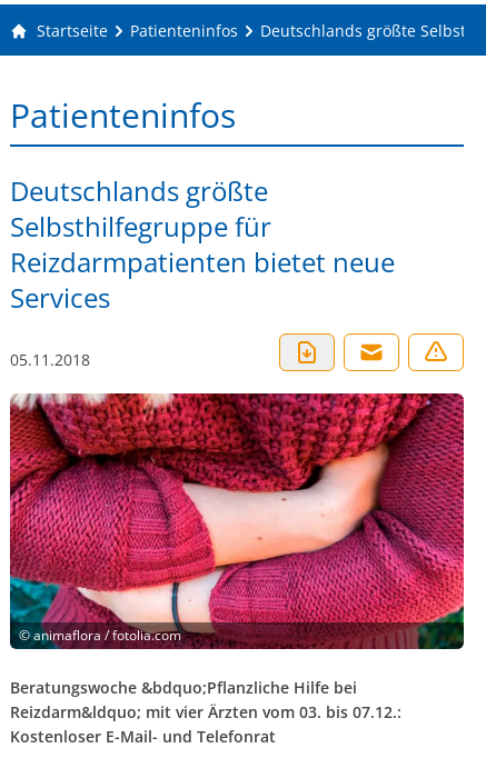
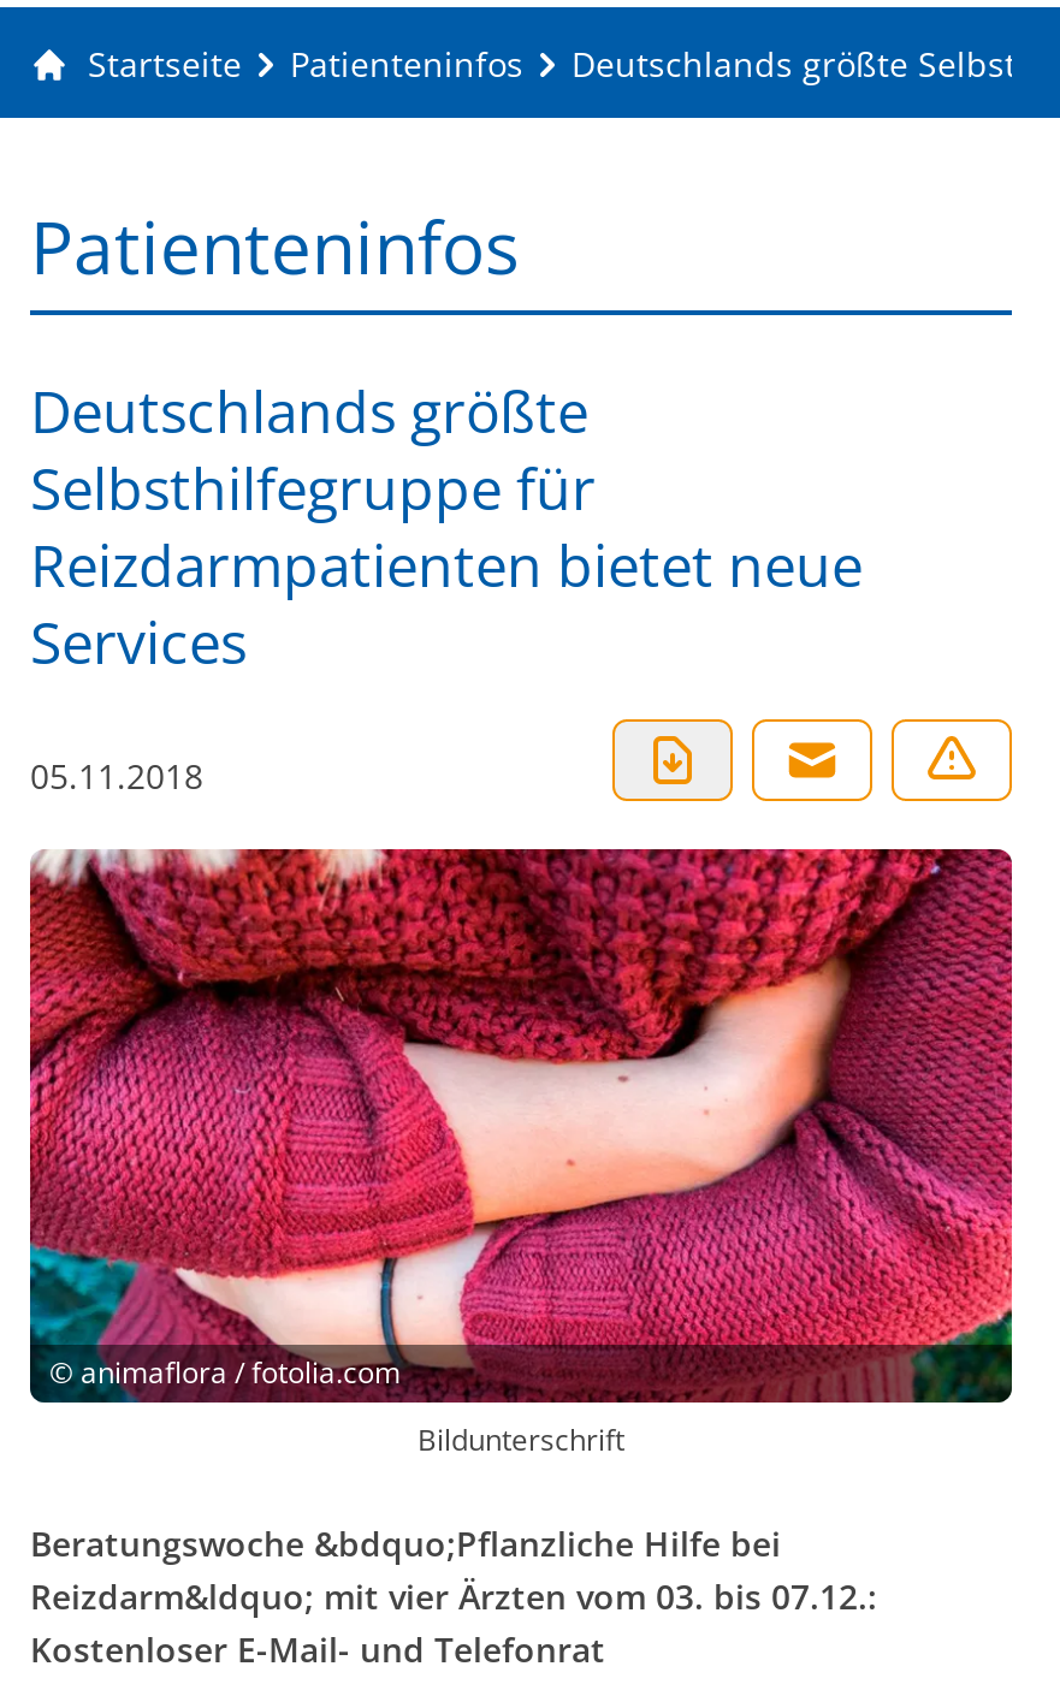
none -> [418,1418,624,1459] Bildunterschrift

